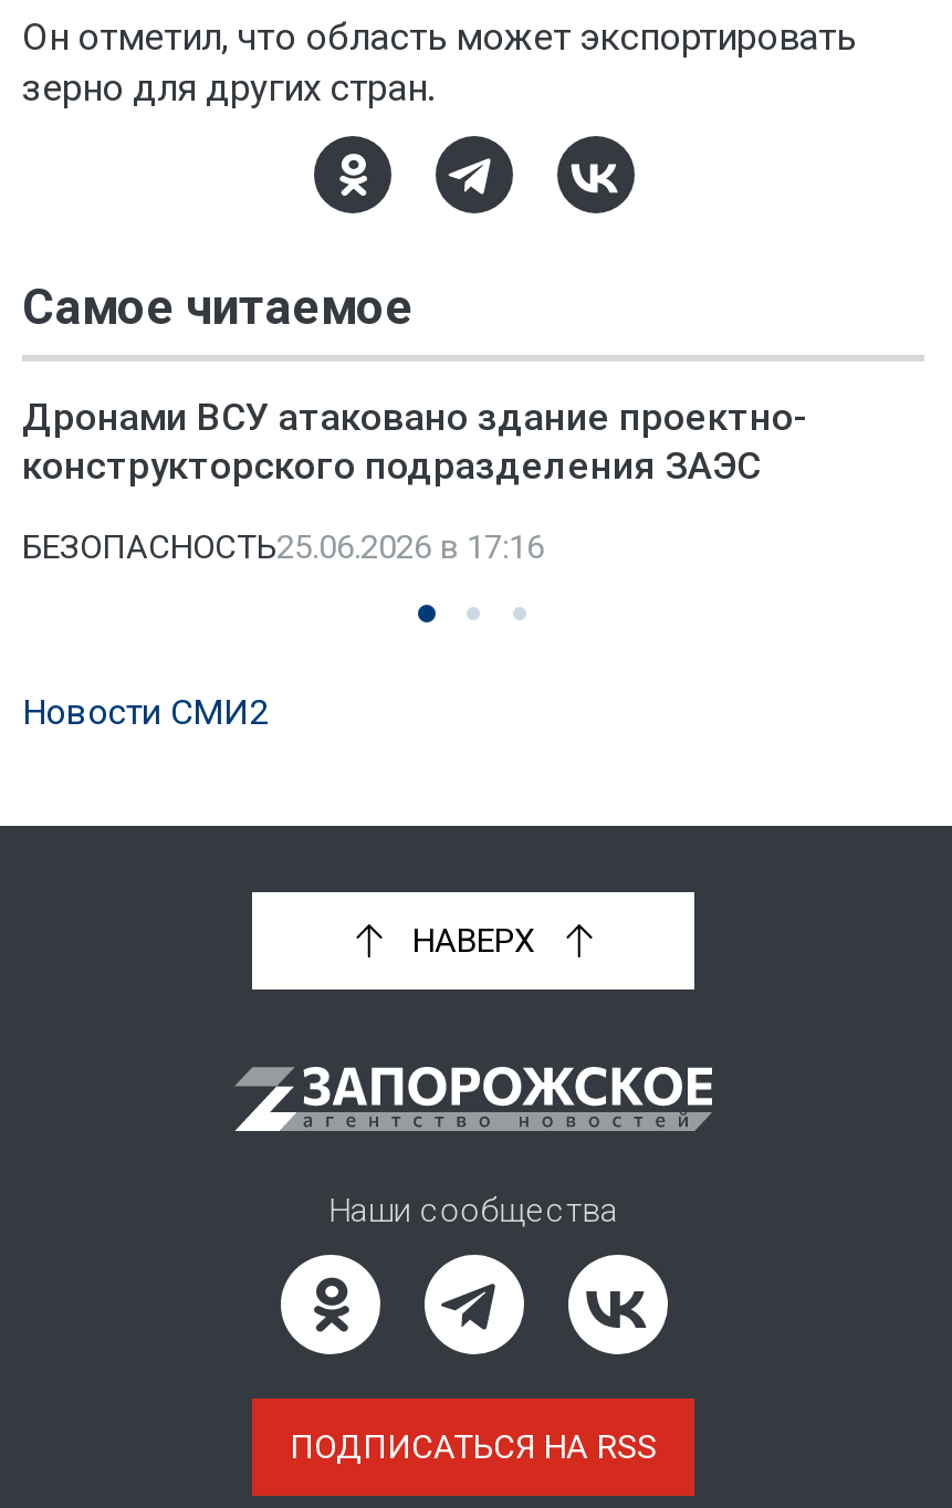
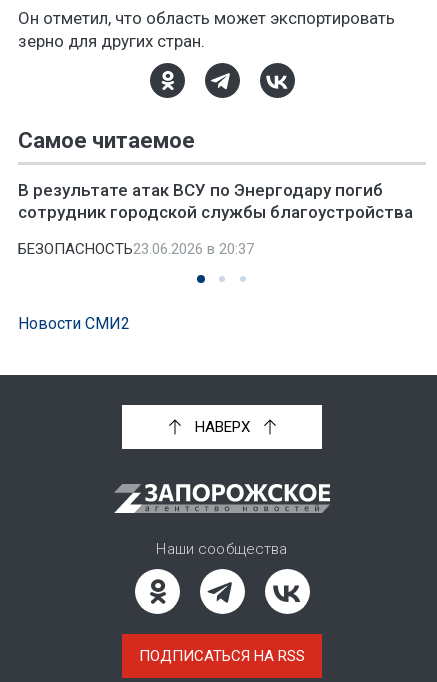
[22,395,807,488] Дронами ВСУ атаковано здание проектно- | конструкторского подразделения ЗАЭС -> [18,180,413,222] В результате атак ВСУ по Энергодару погиб | сотрудник городской службы благоустройства
[22,527,544,567] БЕЗОПАСНОСТЬ25.06.2026 в 17:16 -> [18,240,254,258] БЕЗОПАСНОСТЬ23.06.2026 в 20:37

